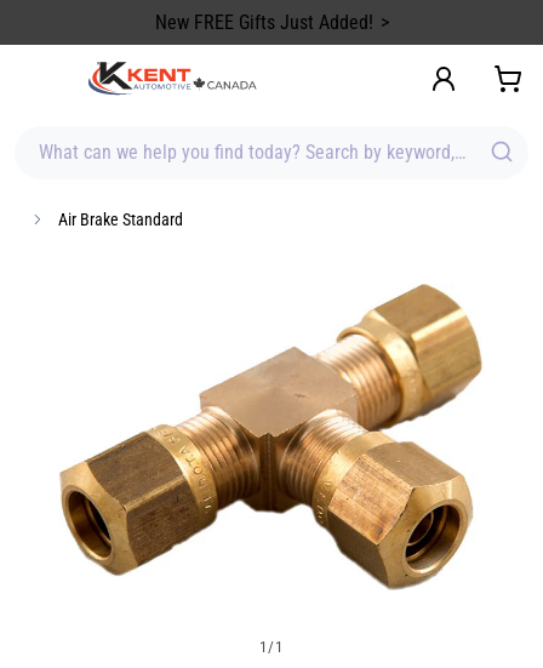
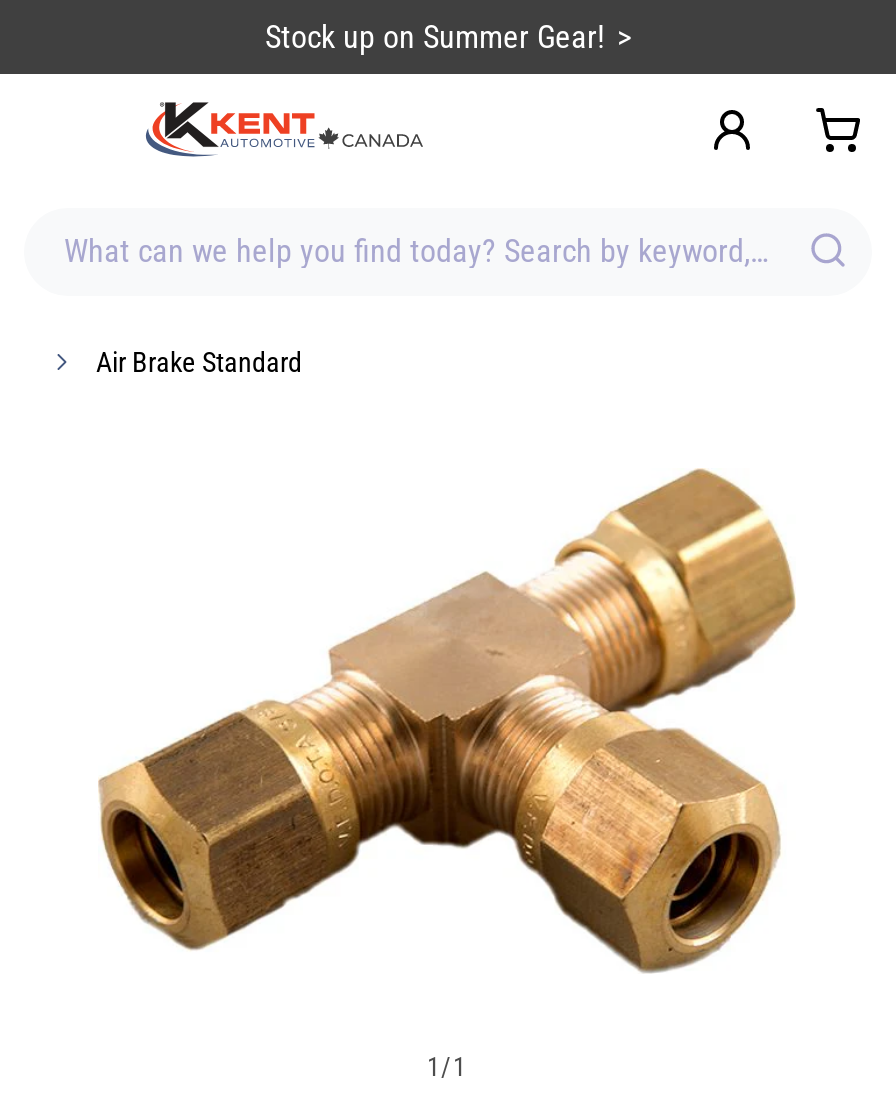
[155,11,373,34] New FREE Gifts Just Added! -> [265,18,605,56] Stock up on Summer Gear!

